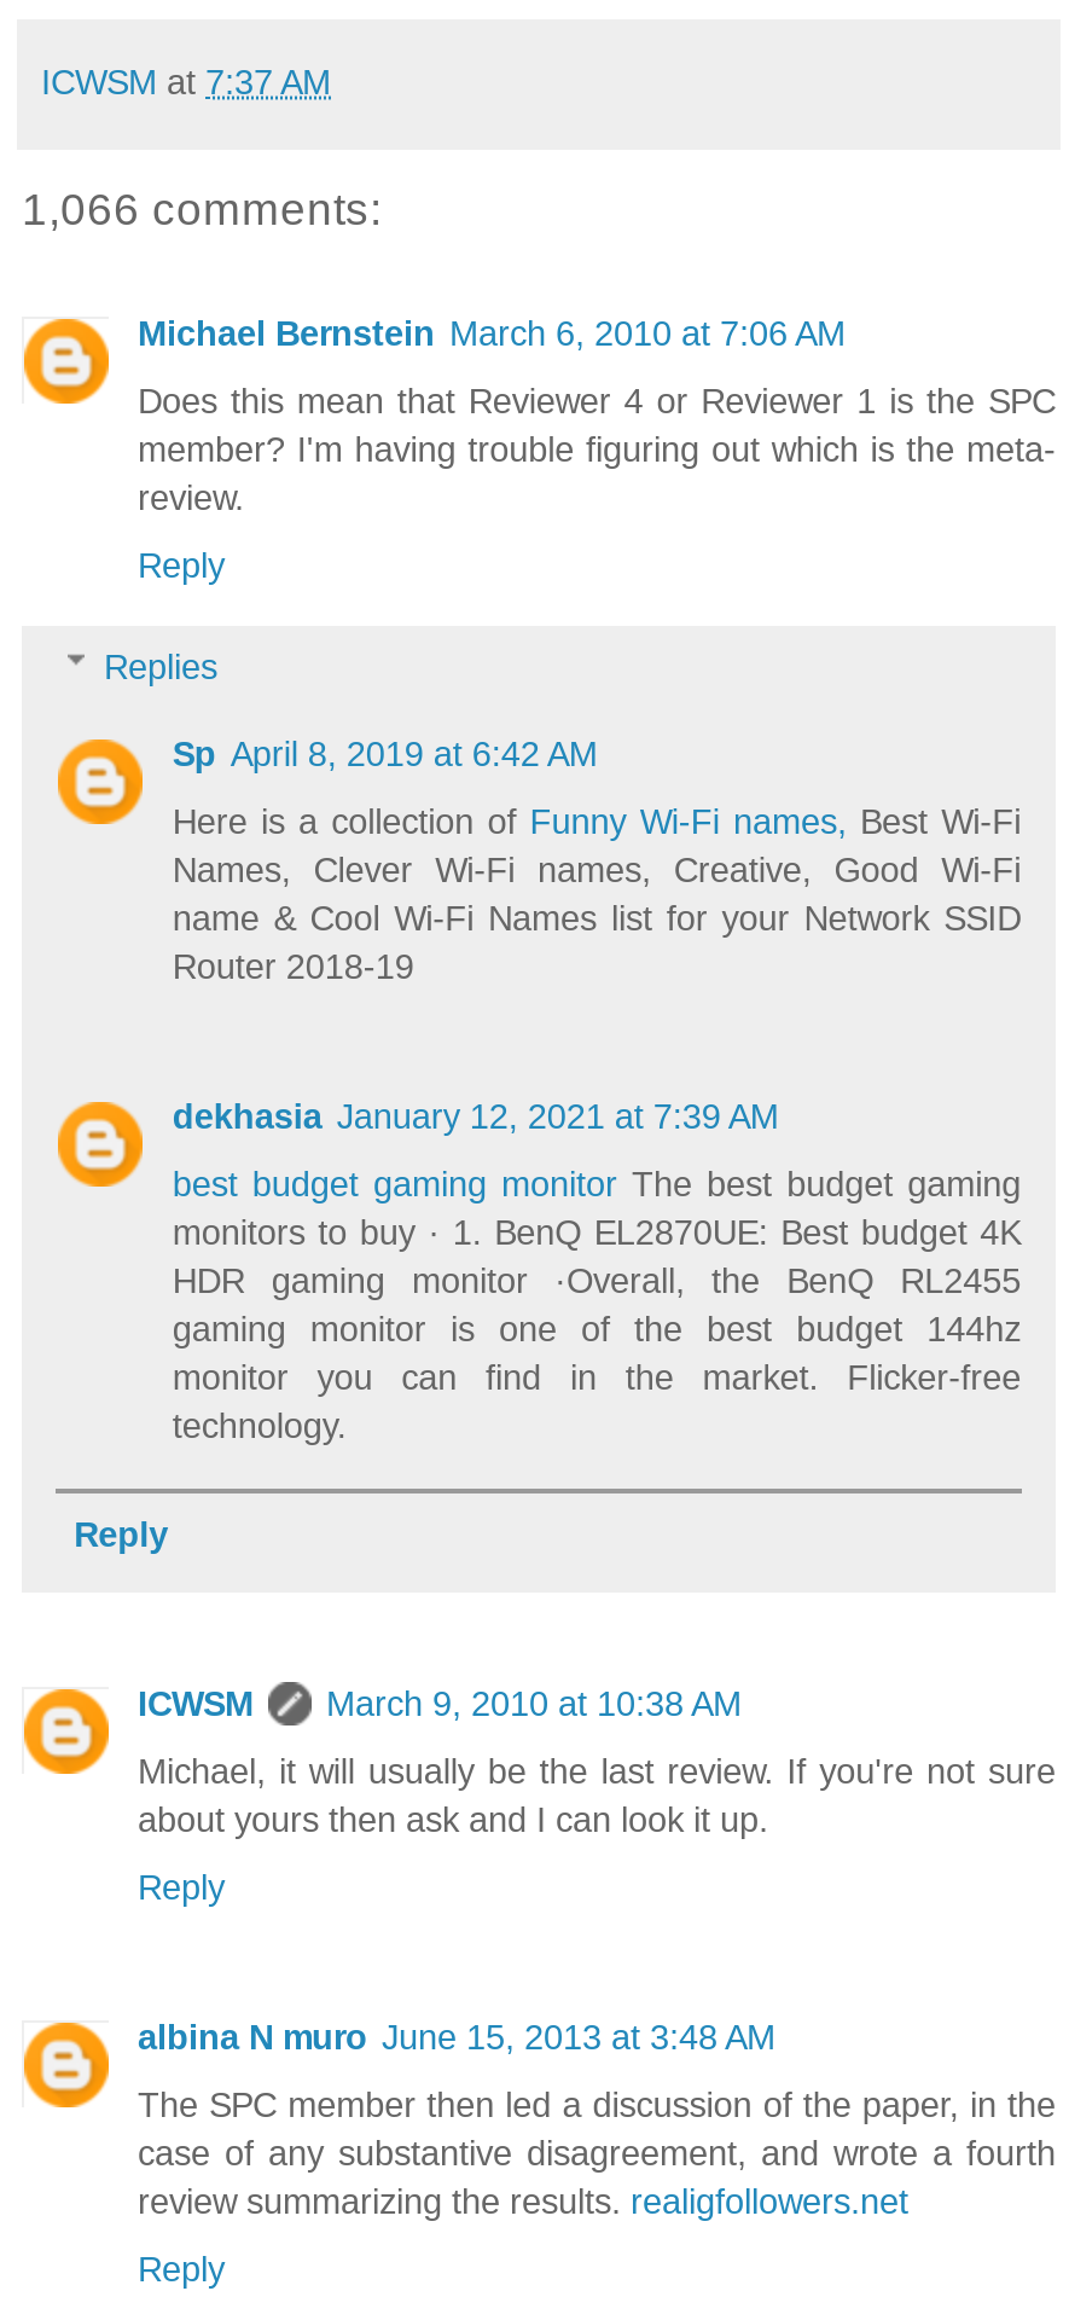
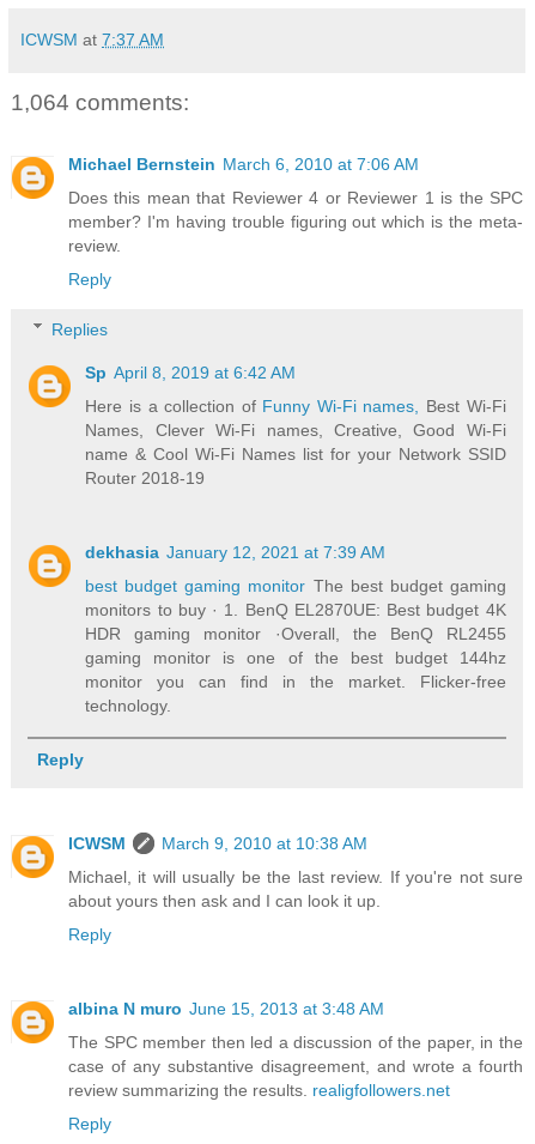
[22,183,382,234] 1,066 comments: -> [11,90,189,115] 1,064 comments:

